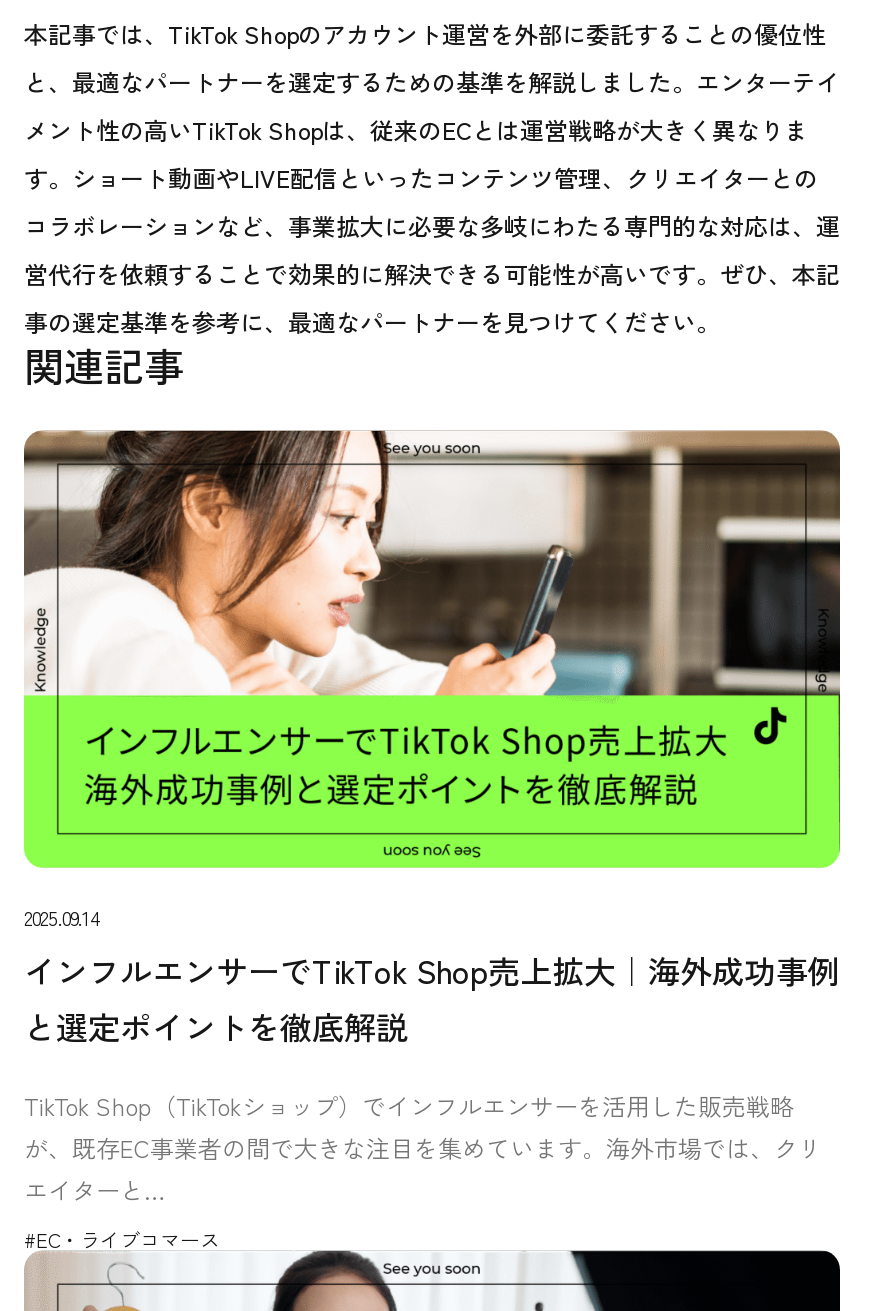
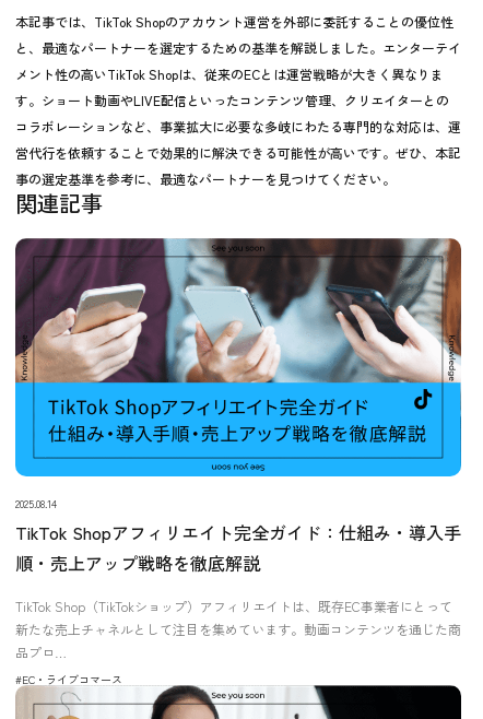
[22,428,842,1049] [image] | 2025.09.14 | インフルエンサーでTikTok Shop売上拡大｜海外成功事例 | と選定ポイントを徹底解説 -> [14,237,462,576] [image] | 2025.08.14 | TikTok Shopアフィリエイト完全ガイド：仕組み・導入手 | 順・売上アップ戦略を徹底解説
[24,1087,822,1205] TikTok Shop（TikTokショップ）でインフルエンサーを活用した販売戦略 | が、既存EC事業者の間で大きな注目を集めています。海外市場では、クリ | エイターと… -> [15,597,461,661] TikTok Shop（TikTokショップ）アフィリエイトは、既存EC事業者にとって | 新たな売上チャネルとして注目を集めています。動画コンテンツを通じた商 | 品プロ…

